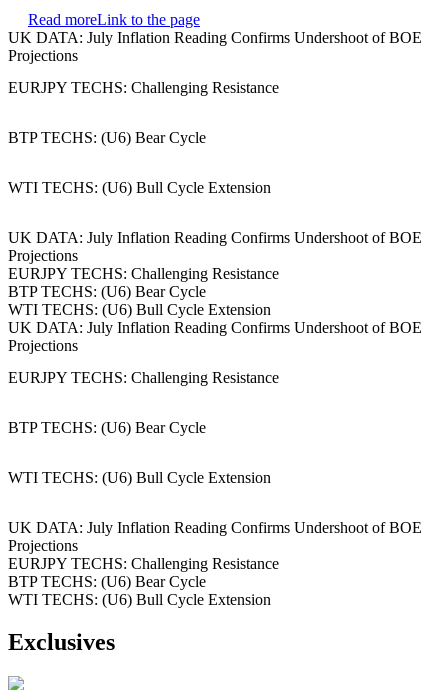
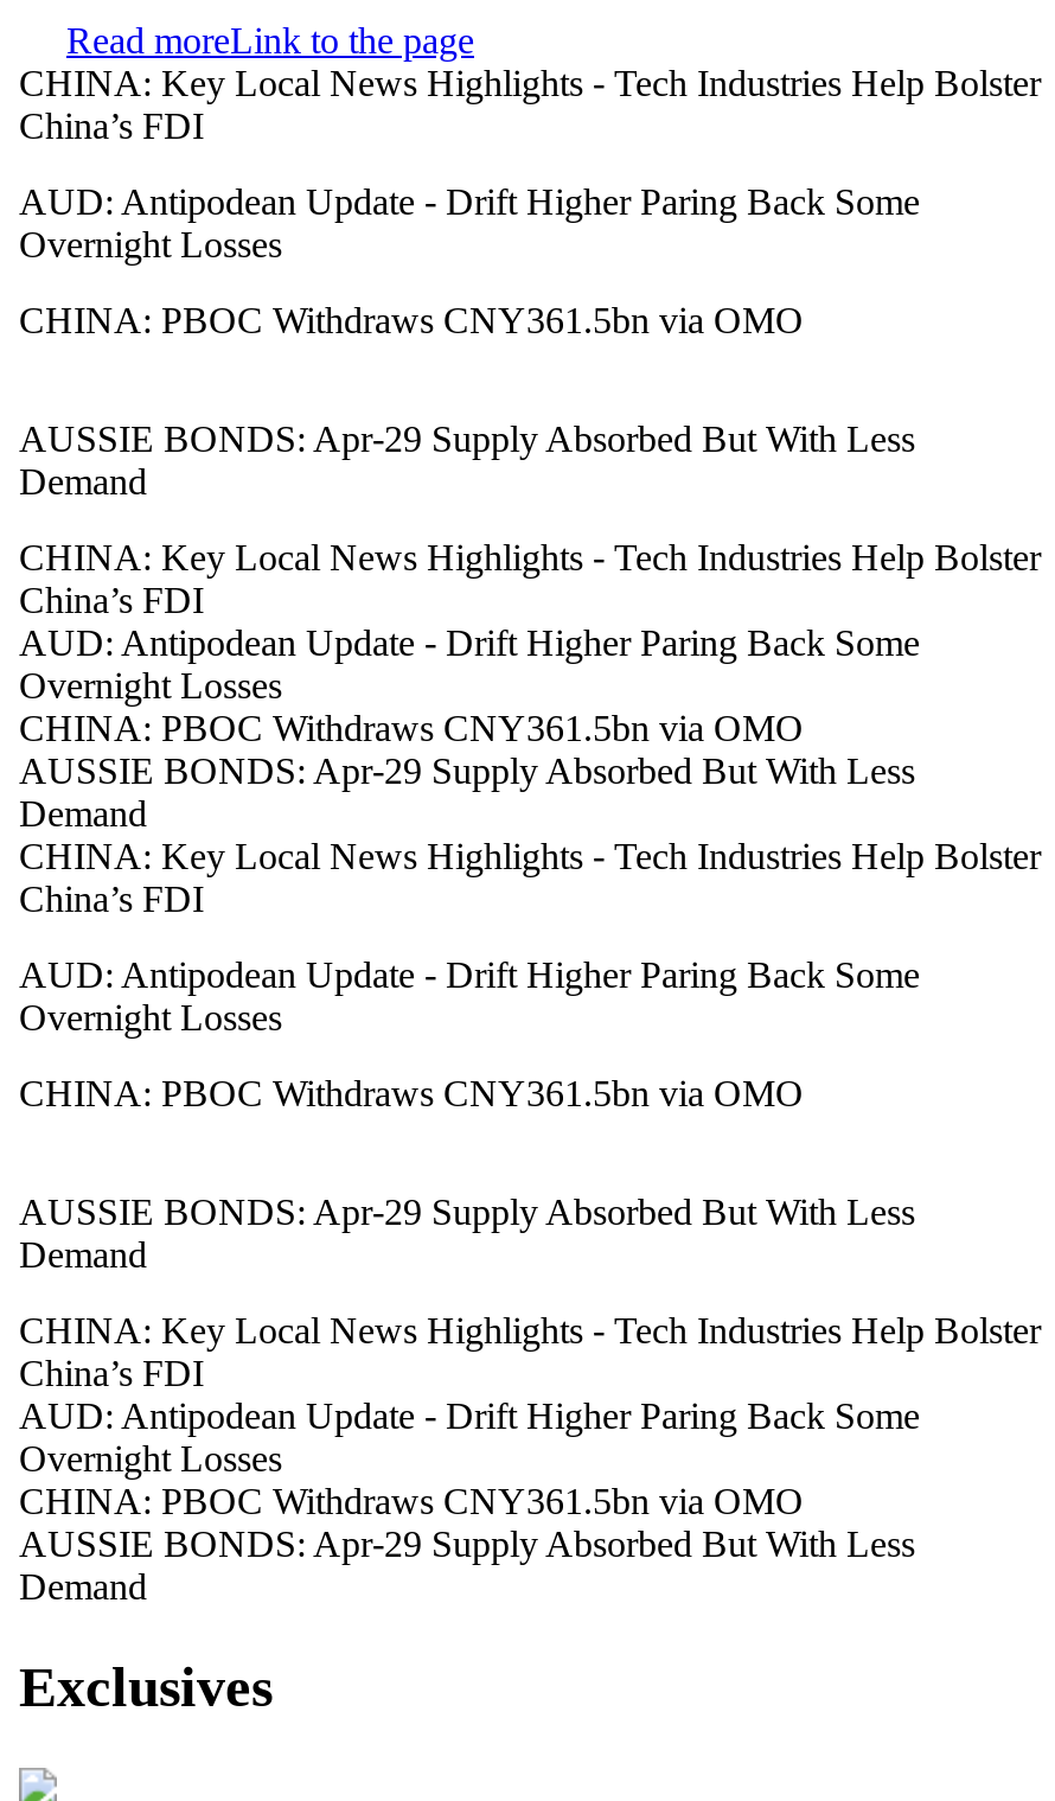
[8,29,422,64] UK DATA: July Inflation Reading Confirms Undershoot of BOE | Projections -> [19,63,1041,146] CHINA: Key Local News Highlights - Tech Industries Help Bolster | China’s FDI
[8,79,279,96] EURJPY TECHS: Challenging Resistance -> [19,182,920,265] AUD: Antipodean Update - Drift Higher Paring Back Some | Overnight Losses
[8,129,206,146] BTP TECHS: (U6) Bear Cycle -> [19,300,804,341] CHINA: PBOC Withdraws CNY361.5bn via OMO
[8,179,271,196] WTI TECHS: (U6) Bull Cycle Extension -> [19,419,915,502] AUSSIE BONDS: Apr-29 Supply Absorbed But With Less | Demand
[8,229,422,354] UK DATA: July Inflation Reading Confirms Undershoot of BOE | Projections | EURJPY TECHS: Challenging Resistance | BTP TECHS: (U6) Bear Cycle | WTI TECHS: (U6) Bull Cycle Extension | UK DATA: July Inflation Reading Confirms Undershoot of BOE | Projections -> [19,538,1041,919] CHINA: Key Local News Highlights - Tech Industries Help Bolster | China’s FDI | AUD: Antipodean Update - Drift Higher Paring Back Some | Overnight Losses | CHINA: PBOC Withdraws CNY361.5bn via OMO | AUSSIE BONDS: Apr-29 Supply Absorbed But With Less | Demand | CHINA: Key Local News Highlights - Tech Industries Help Bolster | China’s FDI
[8,369,279,386] EURJPY TECHS: Challenging Resistance -> [19,955,920,1038] AUD: Antipodean Update - Drift Higher Paring Back Some | Overnight Losses
[8,419,206,436] BTP TECHS: (U6) Bear Cycle -> [19,1073,804,1114] CHINA: PBOC Withdraws CNY361.5bn via OMO
[8,469,271,486] WTI TECHS: (U6) Bull Cycle Extension -> [19,1192,915,1275] AUSSIE BONDS: Apr-29 Supply Absorbed But With Less | Demand
[8,519,422,608] UK DATA: July Inflation Reading Confirms Undershoot of BOE | Projections | EURJPY TECHS: Challenging Resistance | BTP TECHS: (U6) Bear Cycle | WTI TECHS: (U6) Bull Cycle Extension -> [19,1311,1041,1607] CHINA: Key Local News Highlights - Tech Industries Help Bolster | China’s FDI | AUD: Antipodean Update - Drift Higher Paring Back Some | Overnight Losses | CHINA: PBOC Withdraws CNY361.5bn via OMO | AUSSIE BONDS: Apr-29 Supply Absorbed But With Less | Demand

